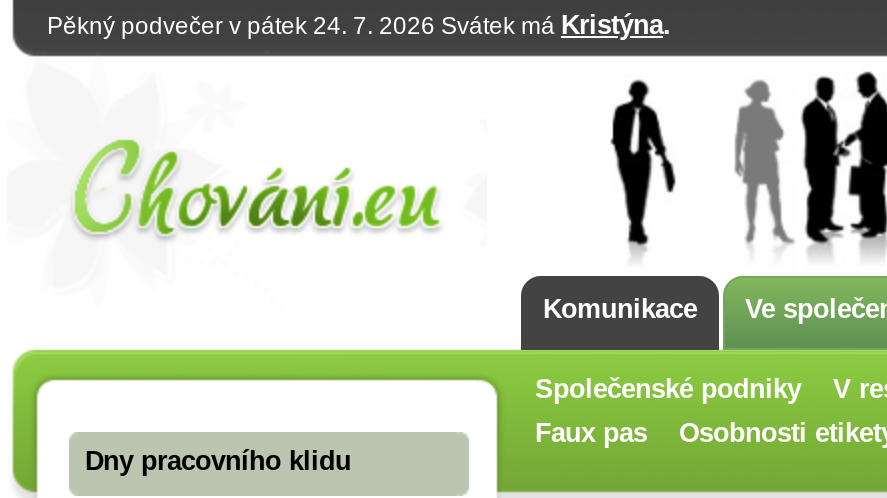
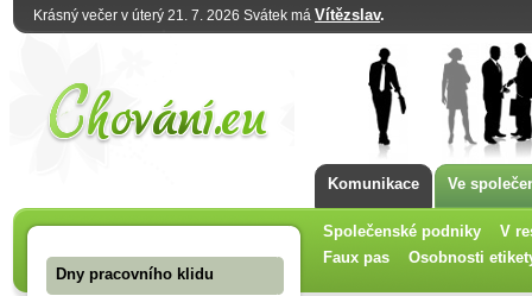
[47,10,671,40] Pěkný podvečer v pátek 24. 7. 2026 Svátek má Kristýna. -> [33,6,385,24] Krásný večer v úterý 21. 7. 2026 Svátek má Vítězslav.

